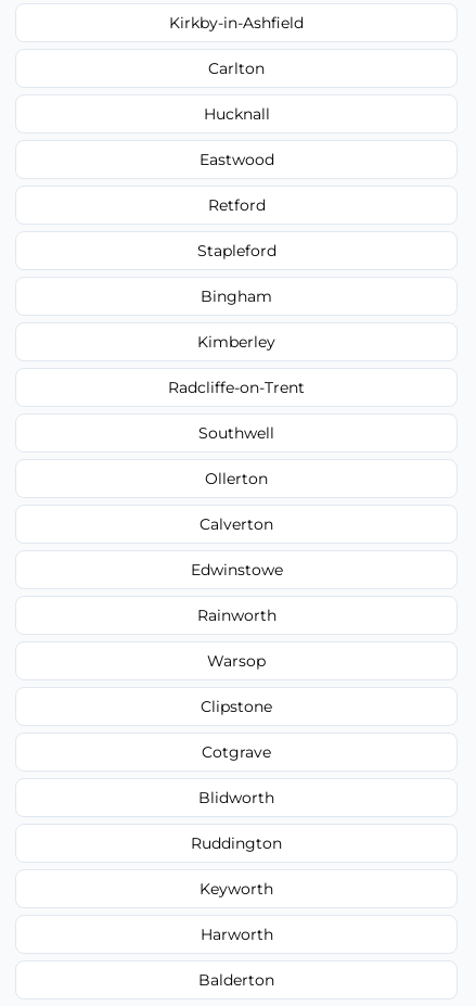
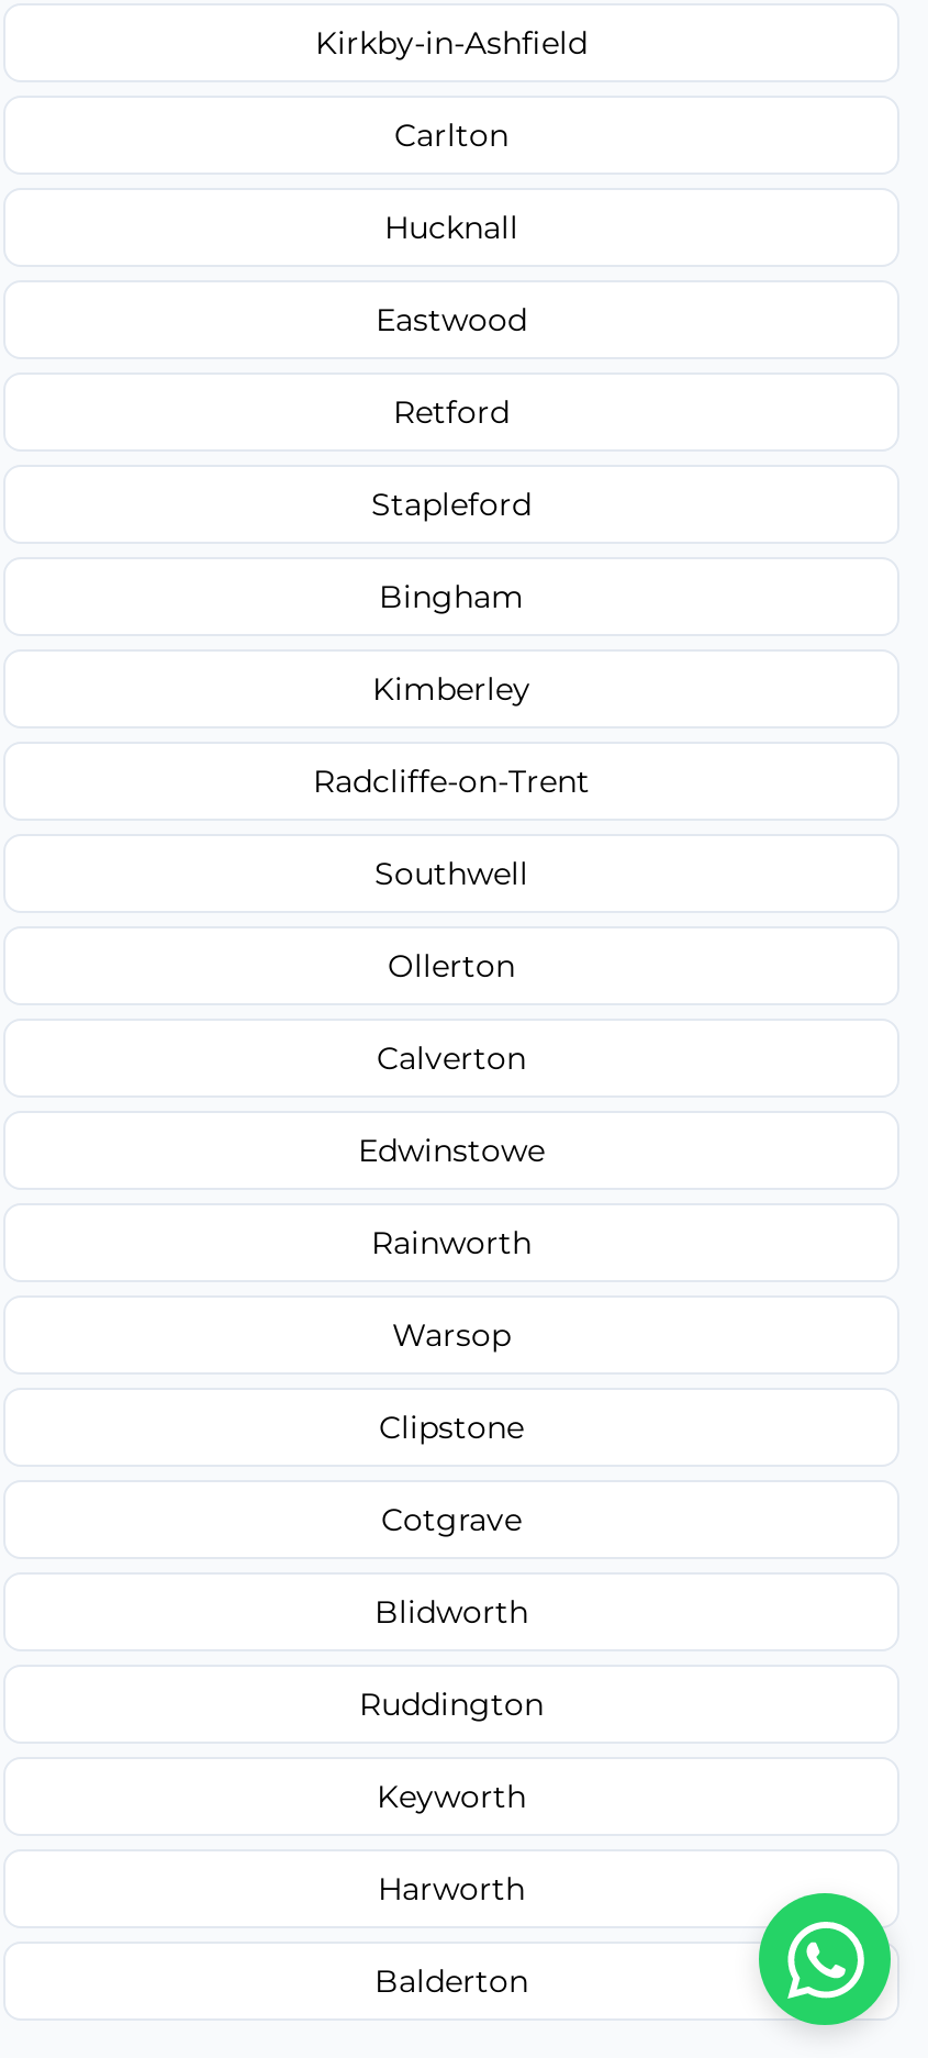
none -> [754,1889,895,2036] [image]

